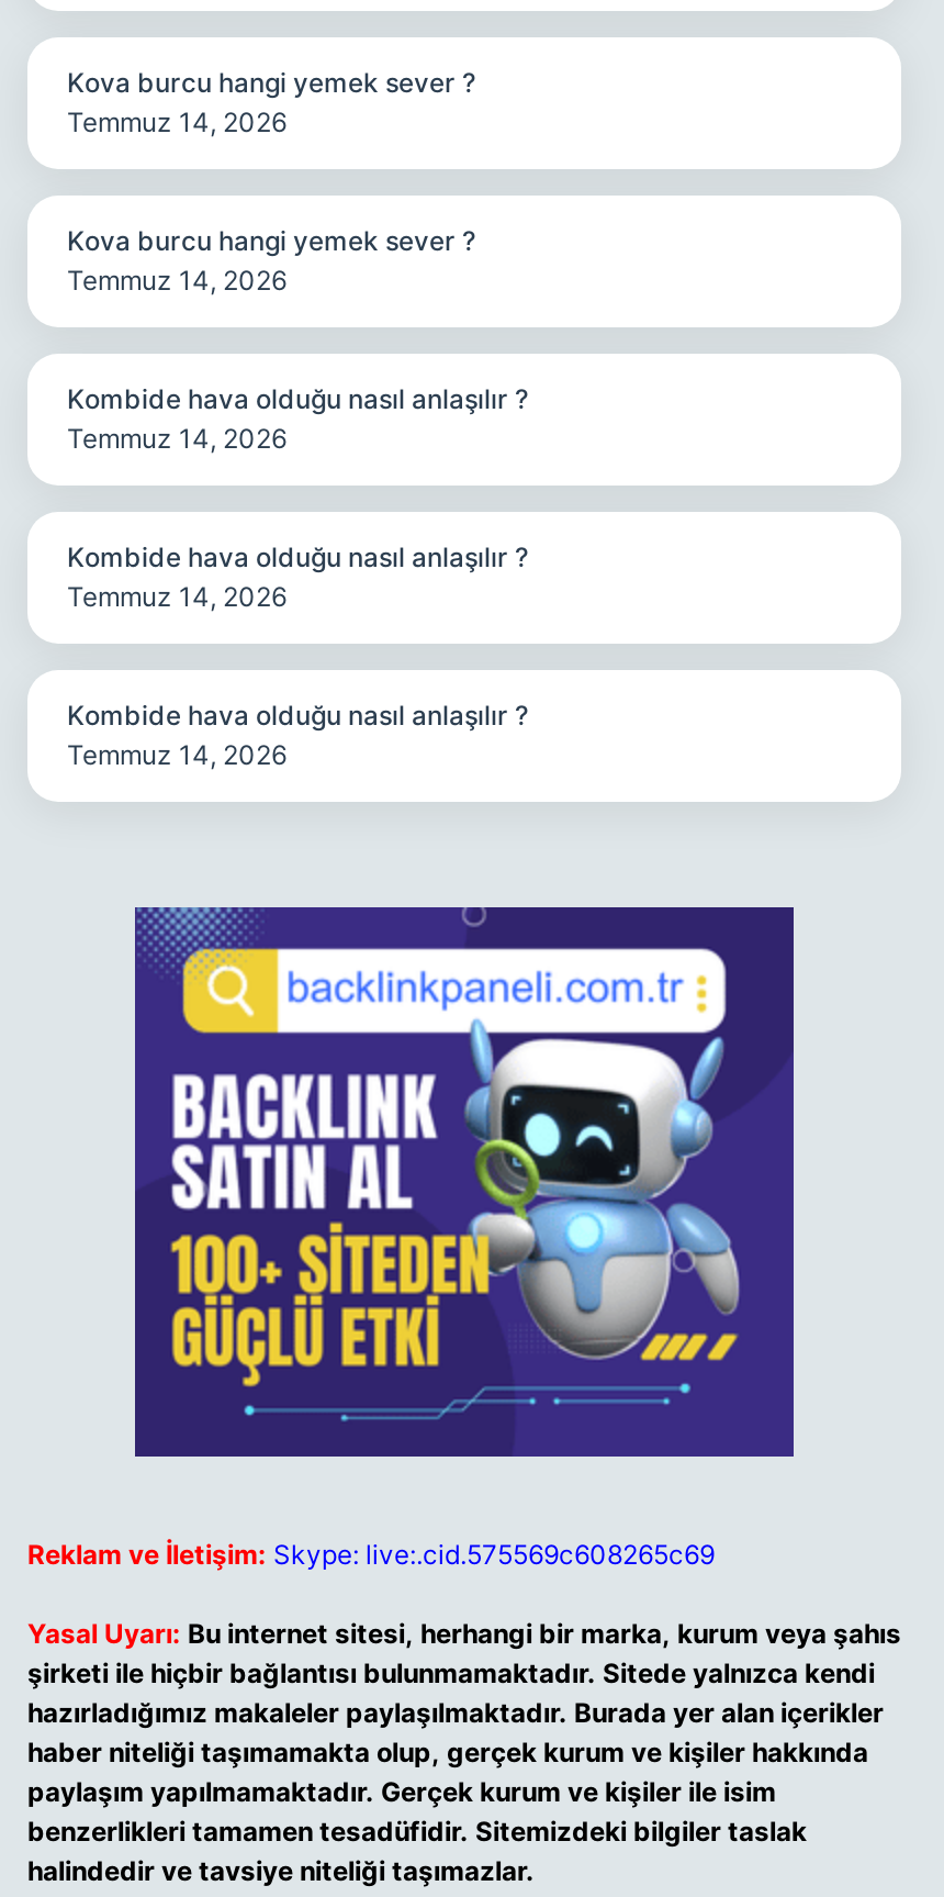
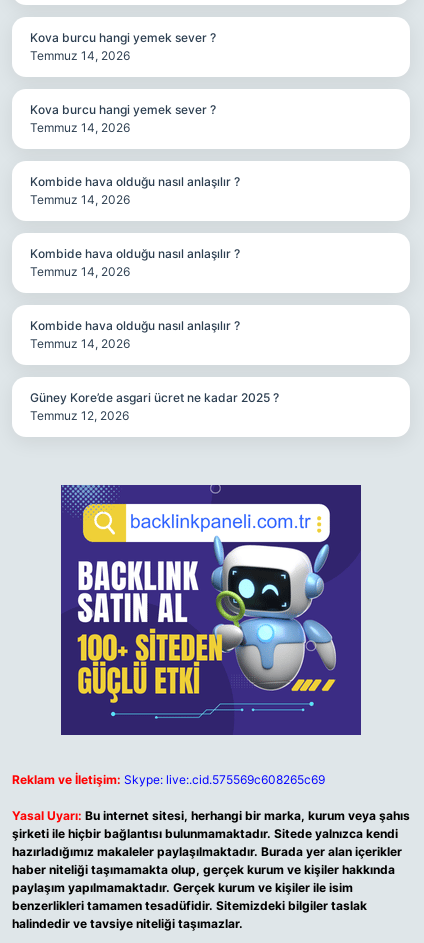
none -> [30,390,279,423] Güney Kore’de asgari ücret ne kadar 2025 ? | Temmuz 12, 2026

